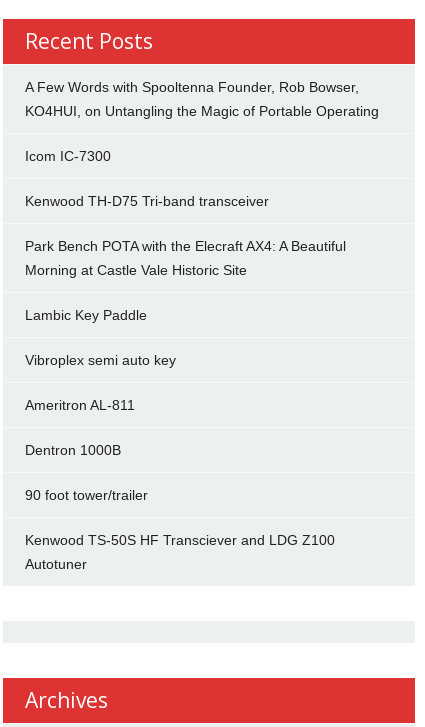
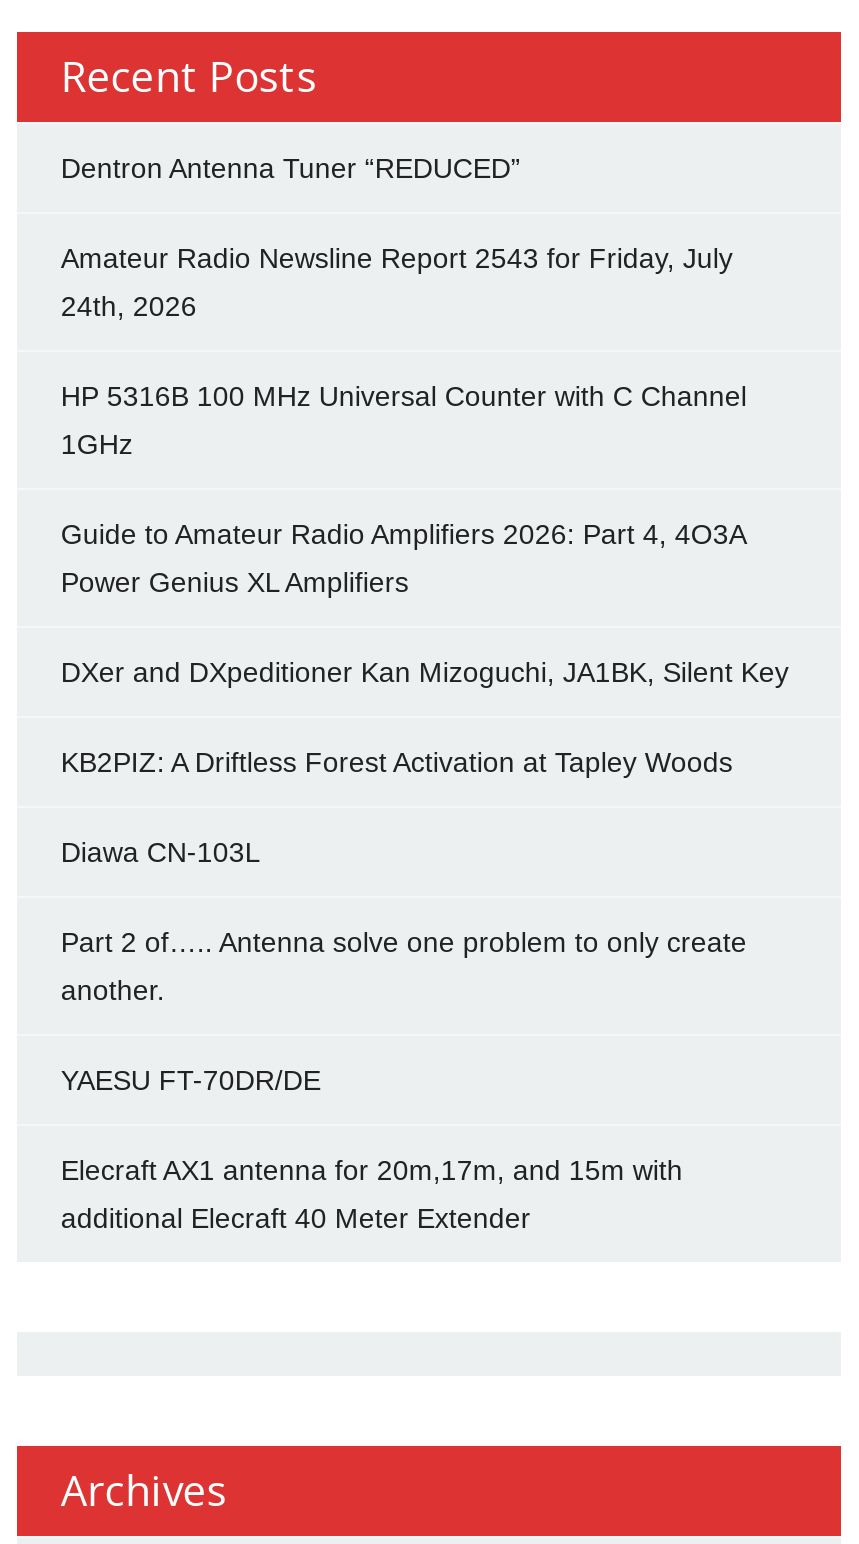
[25,79,379,572] A Few Words with Spooltenna Founder, Rob Bowser, | KO4HUI, on Untangling the Magic of Portable Operating | Icom IC-7300 | Kenwood TH-D75 Tri-band transceiver | Park Bench POTA with the Elecraft AX4: A Beautiful | Morning at Castle Vale Historic Site | Lambic Key Paddle | Vibroplex semi auto key | Ameritron AL-811 | Dentron 1000B | 90 foot tower/trailer | Kenwood TS-50S HF Transciever and LDG Z100 | Autotuner -> [61,152,789,1234] Dentron Antenna Tuner “REDUCED” | Amateur Radio Newsline Report 2543 for Friday, July | 24th, 2026 | HP 5316B 100 MHz Universal Counter with C Channel | 1GHz | Guide to Amateur Radio Amplifiers 2026: Part 4, 4O3A | Power Genius XL Amplifiers | DXer and DXpeditioner Kan Mizoguchi, JA1BK, Silent Key | KB2PIZ: A Driftless Forest Activation at Tapley Woods | Diawa CN-103L | Part 2 of….. Antenna solve one problem to only create | another. | YAESU FT-70DR/DE | Elecraft AX1 antenna for 20m,17m, and 15m with | additional Elecraft 40 Meter Extender

